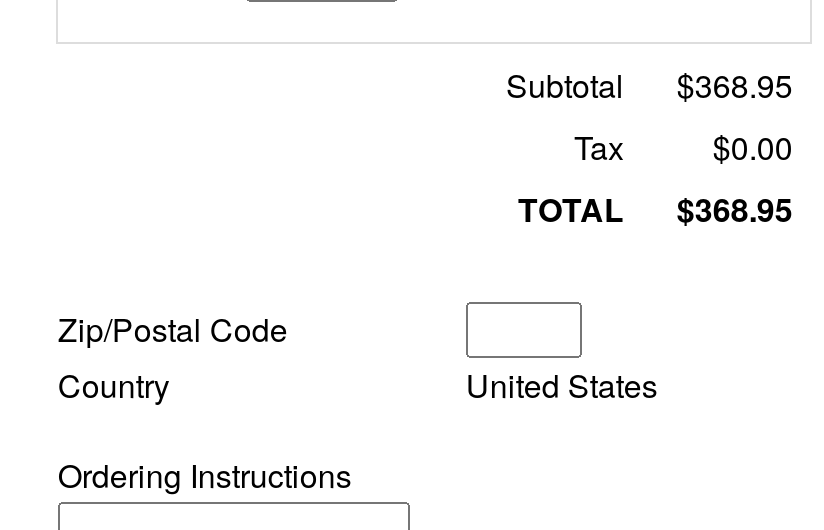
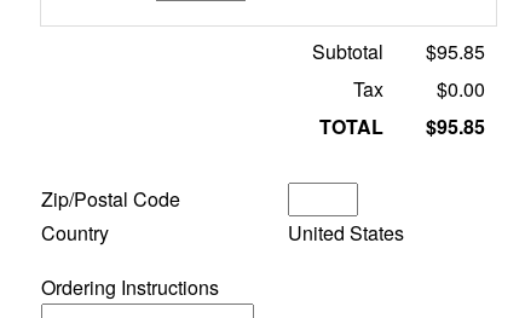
[506,62,793,108] Subtotal $368.95 -> [312,37,486,65] Subtotal $95.85
[518,186,793,232] TOTAL $368.95 -> [319,112,486,140] TOTAL $95.85

